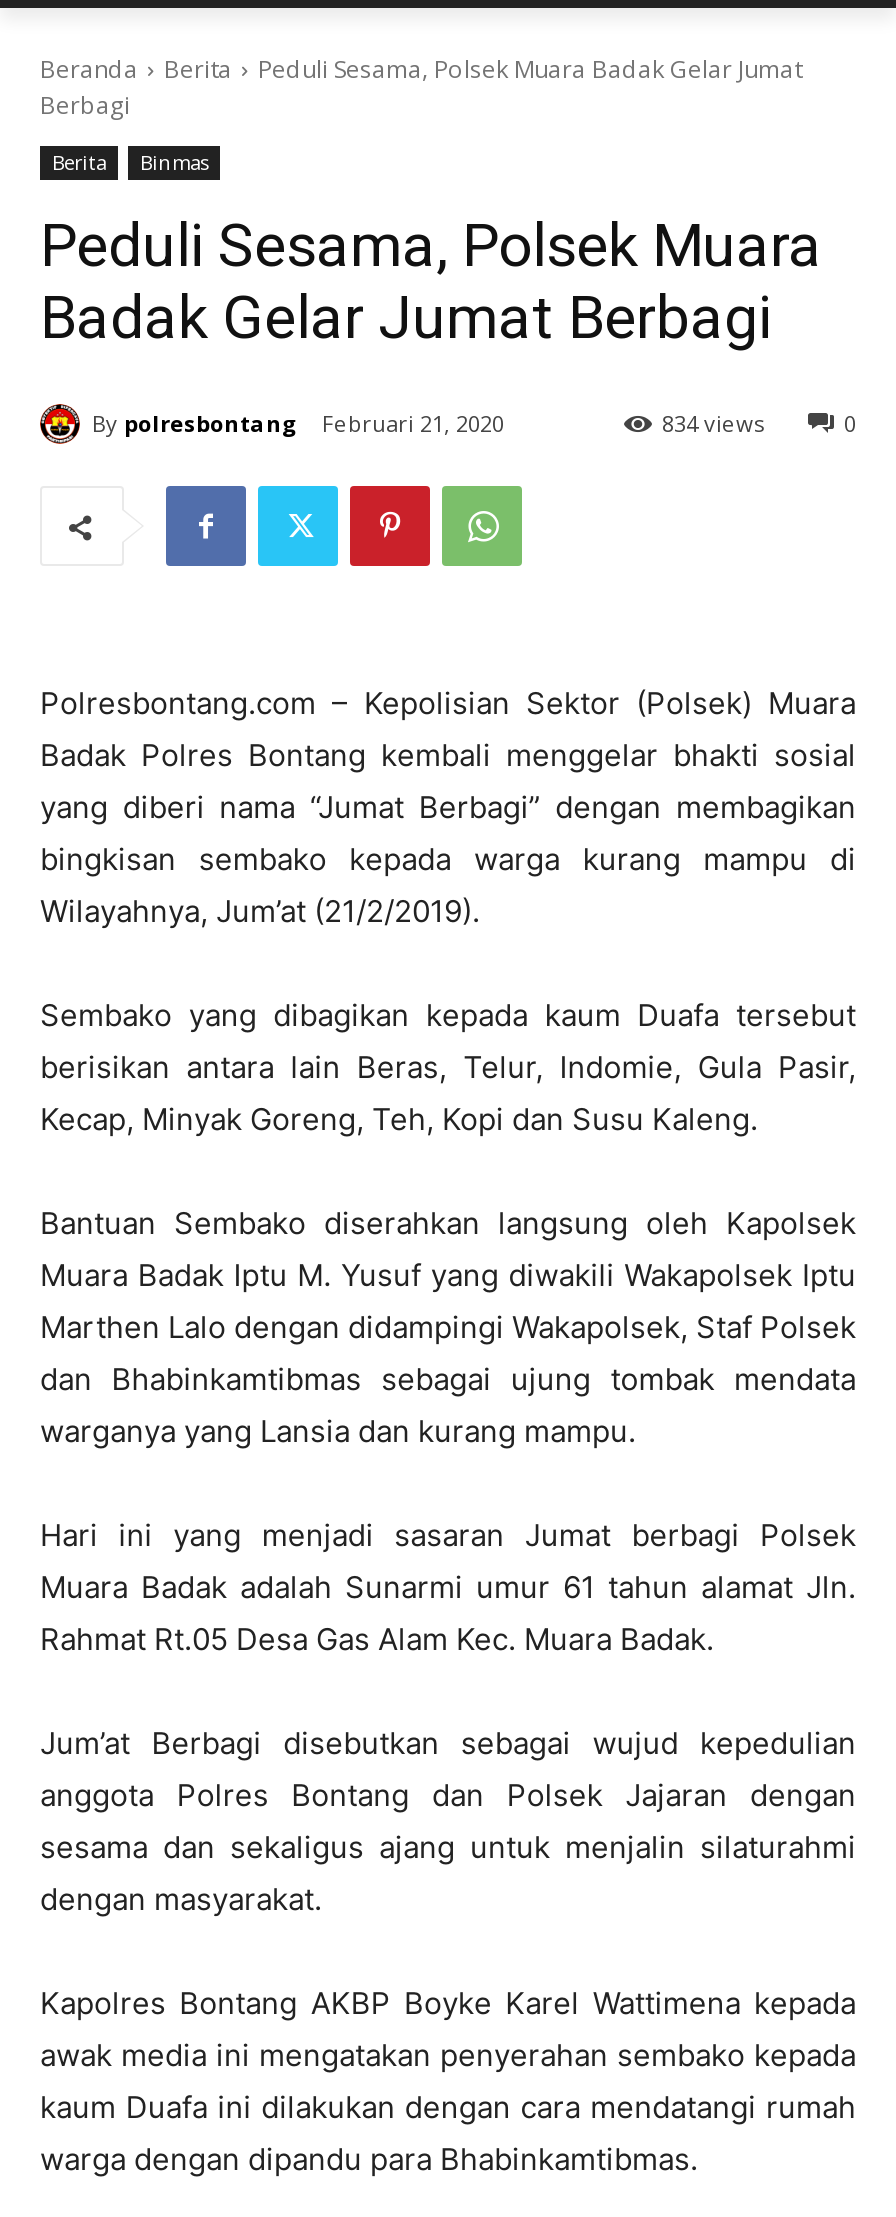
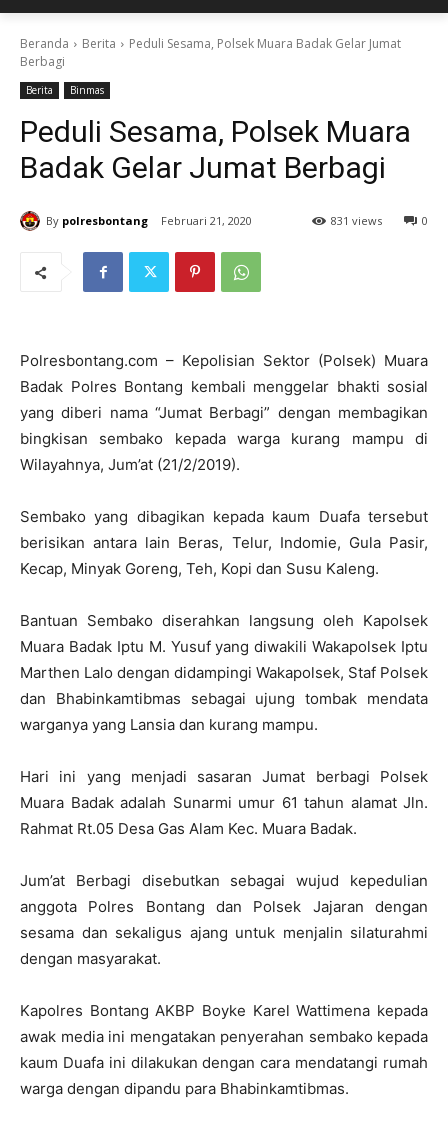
[662,408,764,438] 834 views -> [331,213,382,228] 831 views

